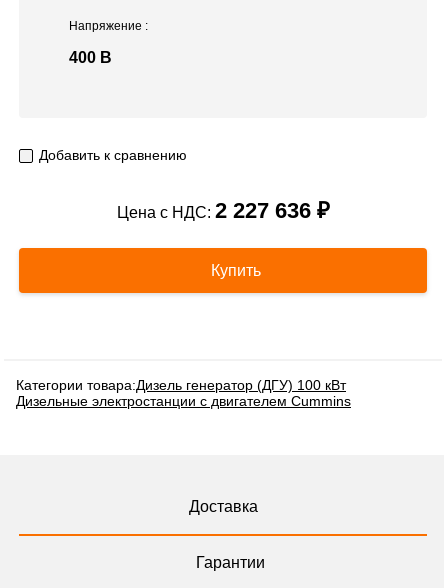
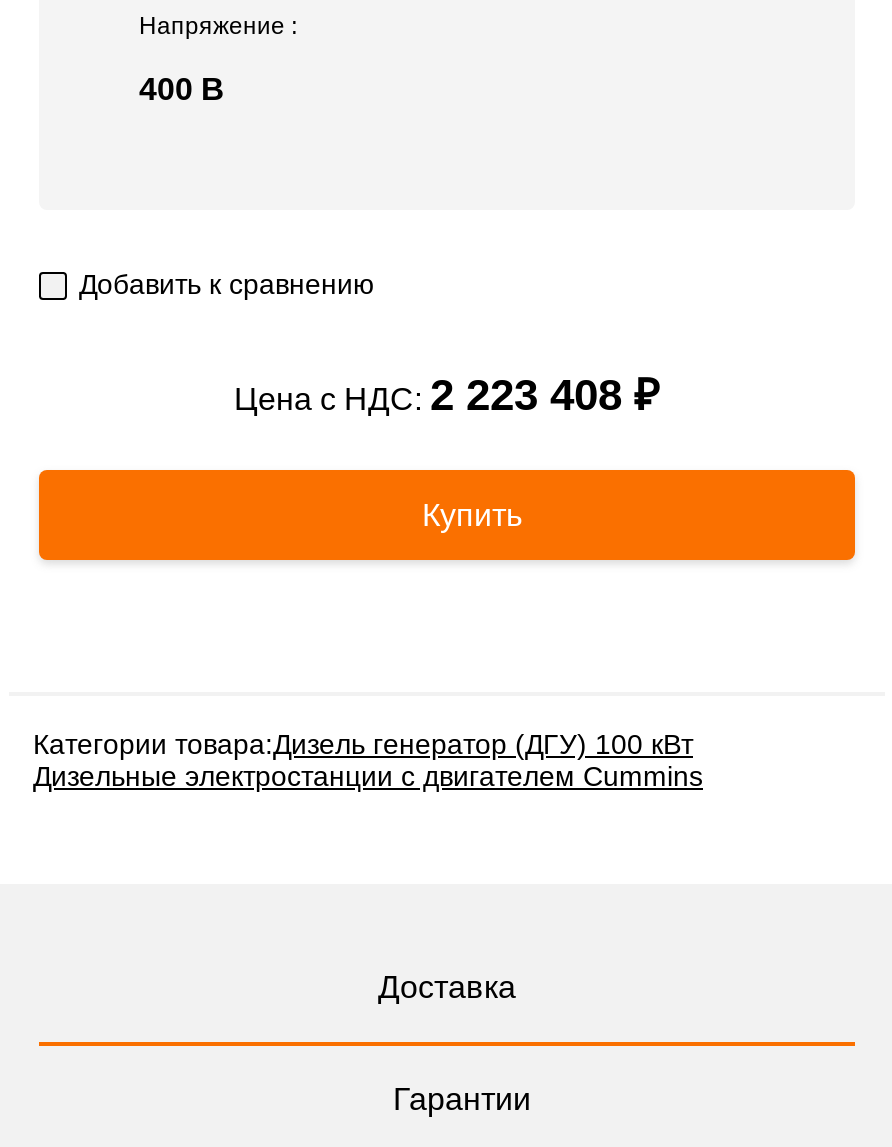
[116,198,329,223] Цена с НДС: 2 227 636 ₽ -> [234,371,660,421] Цена с НДС: 2 223 408 ₽

